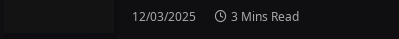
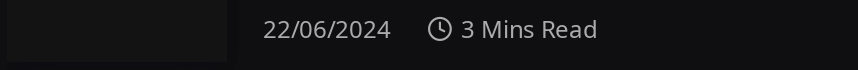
[132,8,196,25] 12/03/2025 -> [263,11,391,45] 22/06/2024

